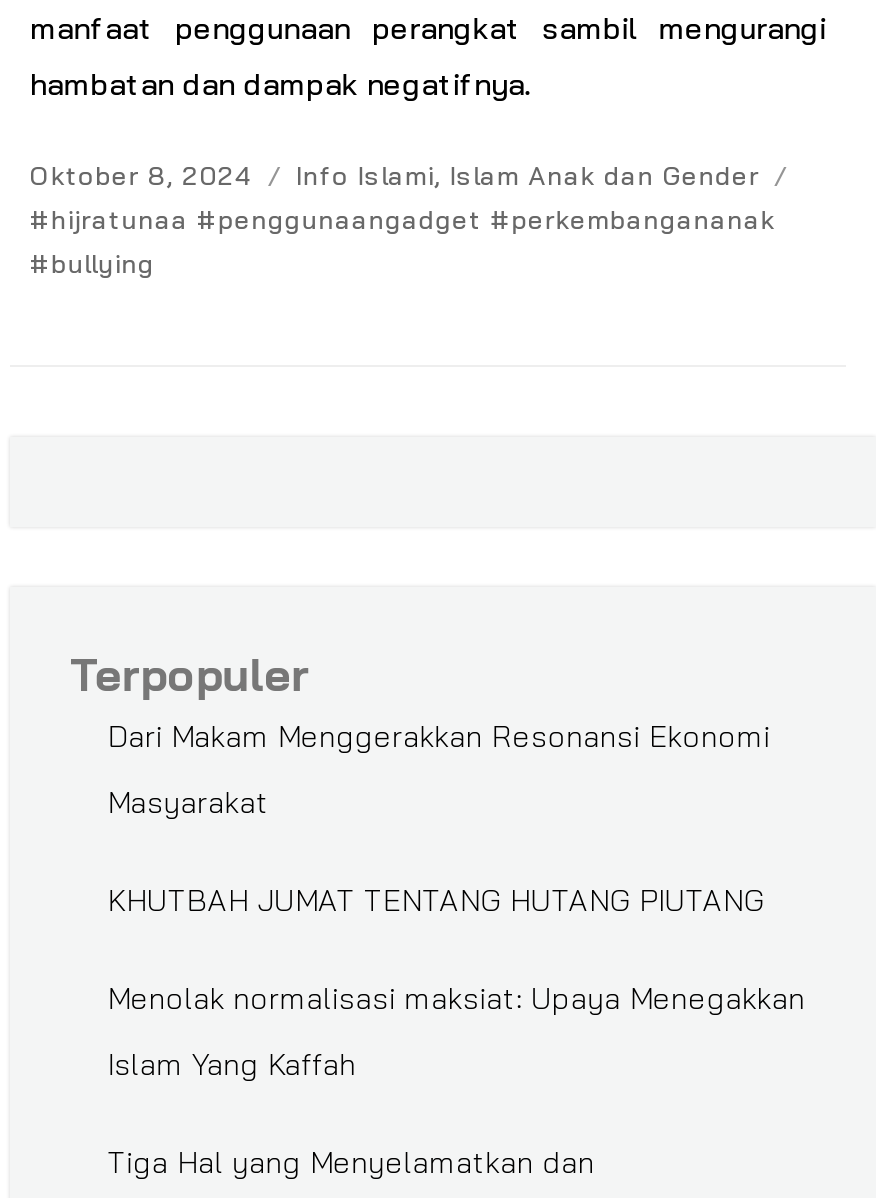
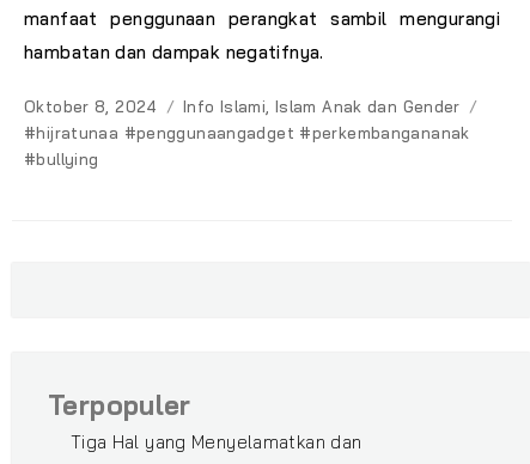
[108,717,805,1083] Dari Makam Menggerakkan Resonansi Ekonomi | Masyarakat | KHUTBAH JUMAT TENTANG HUTANG PIUTANG | Menolak normalisasi maksiat: Upaya Menegakkan | Islam Yang Kaffah -> none

